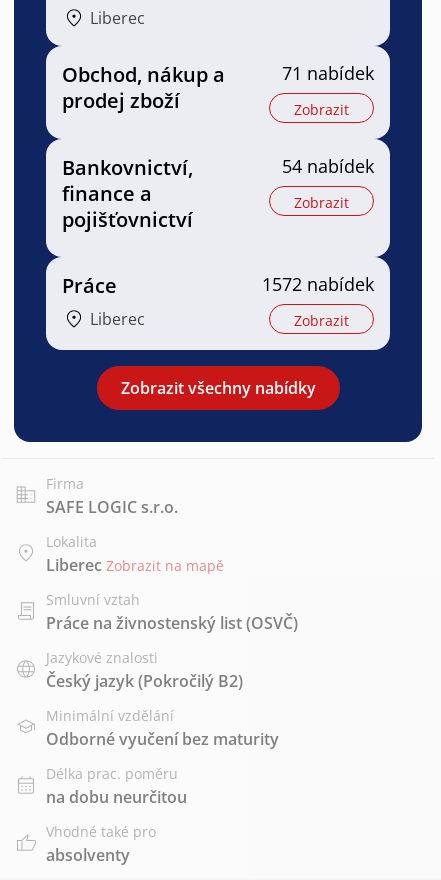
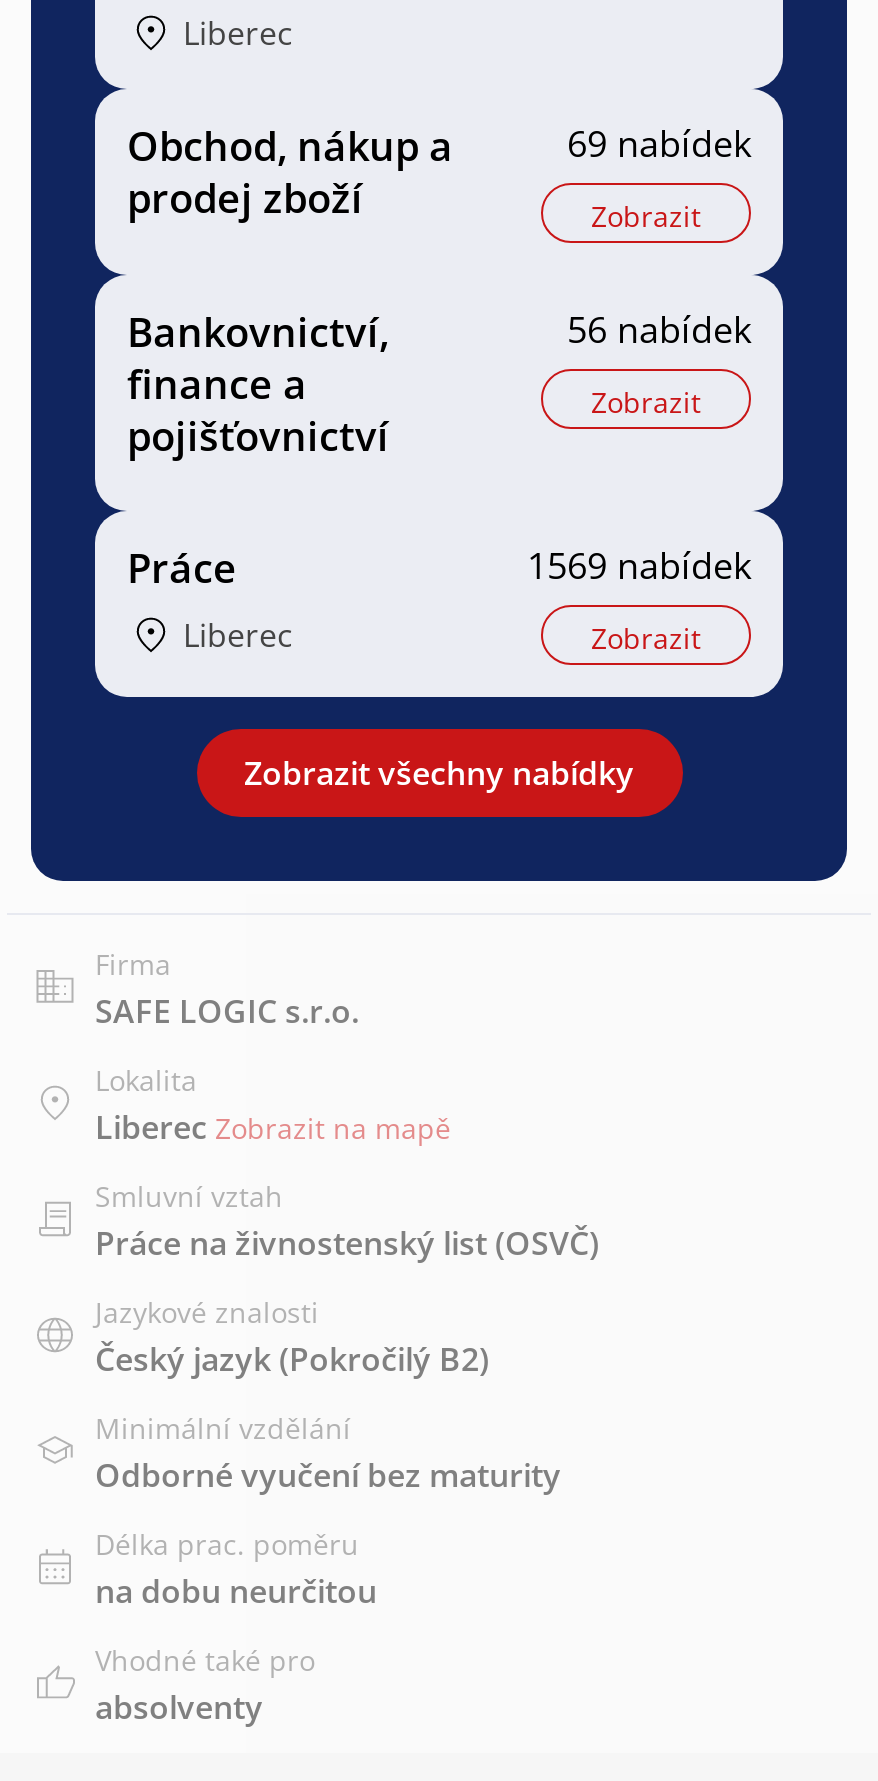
[282,61,374,85] 71 nabídek -> [567,119,751,167] 69 nabídek
[282,154,374,178] 54 nabídek -> [567,305,751,353] 56 nabídek
[262,272,374,296] 1572 nabídek -> [527,541,751,589] 1569 nabídek

